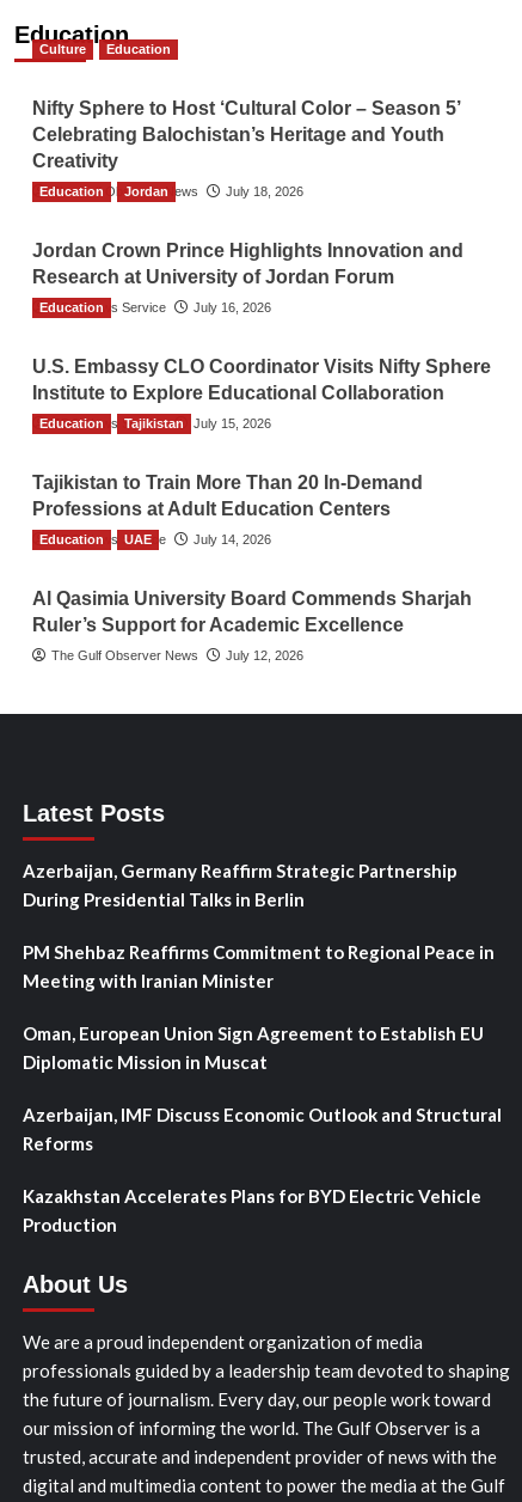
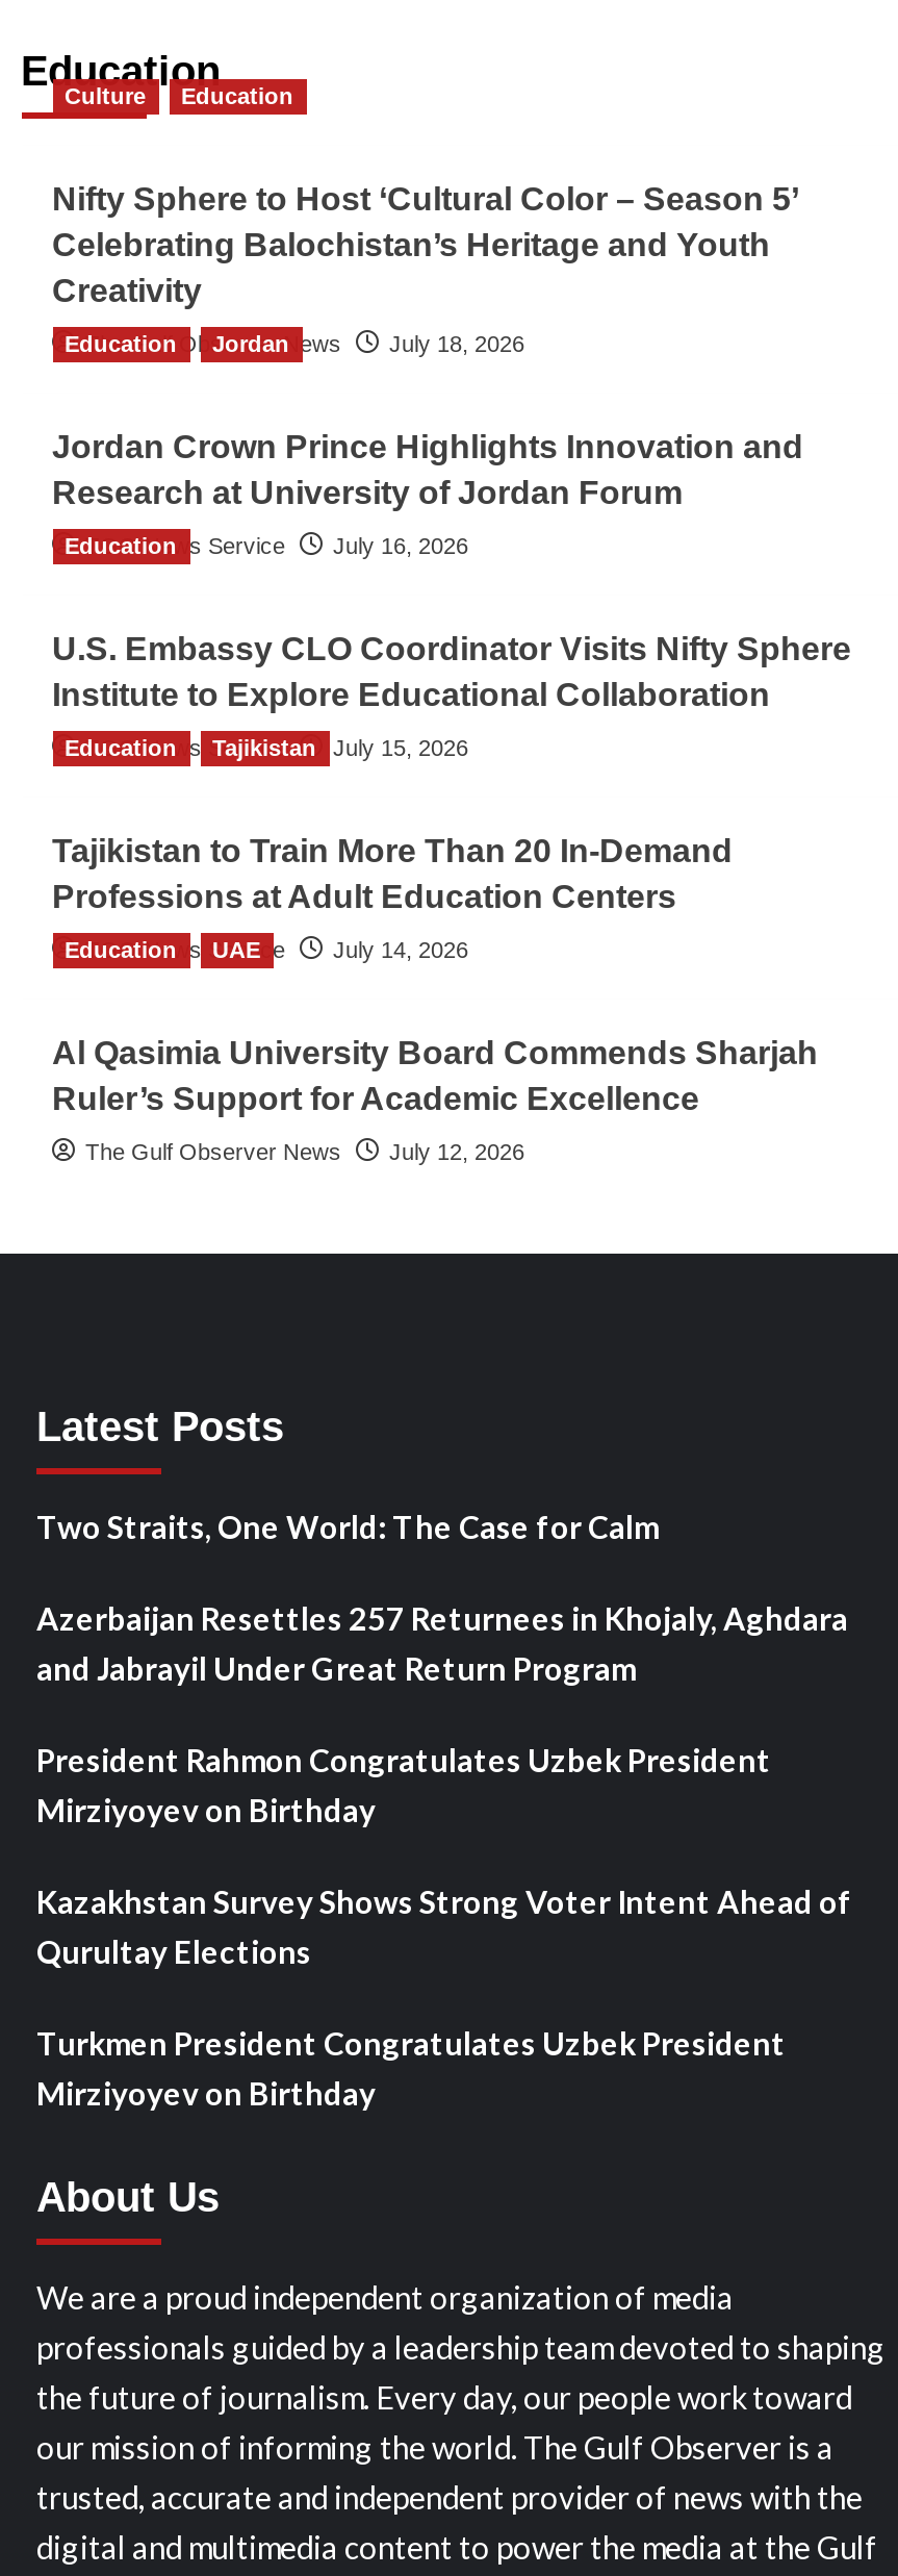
[23,860,457,910] Azerbaijan, Germany Reaffirm Strategic Partnership | During Presidential Talks in Berlin -> [36,1508,659,1546] Two Straits, One World: The Case for Calm
[23,942,495,992] PM Shehbaz Reaffirms Commitment to Regional Peace in | Meeting with Iranian Minister -> [36,1600,848,1687] Azerbaijan Resettles 257 Returnees in Khojaly, Aghdara | and Jabrayil Under Great Return Program
[23,1023,484,1073] Oman, European Union Sign Agreement to Establish EU | Diplomatic Mission in Muscat -> [36,1742,771,1829] President Rahmon Congratulates Uzbek President | Mirziyoyev on Birthday
[23,1104,502,1154] Azerbaijan, IMF Discuss Economic Outlook and Structural | Reforms -> [36,1883,852,1971] Kazakhstan Survey Shows Strong Voter Intent Ahead of | Qurultay Elections
[23,1185,481,1236] Kazakhstan Accelerates Plans for BYD Electric Vehicle | Production -> [36,2025,786,2112] Turkmen President Congratulates Uzbek President | Mirziyoyev on Birthday

